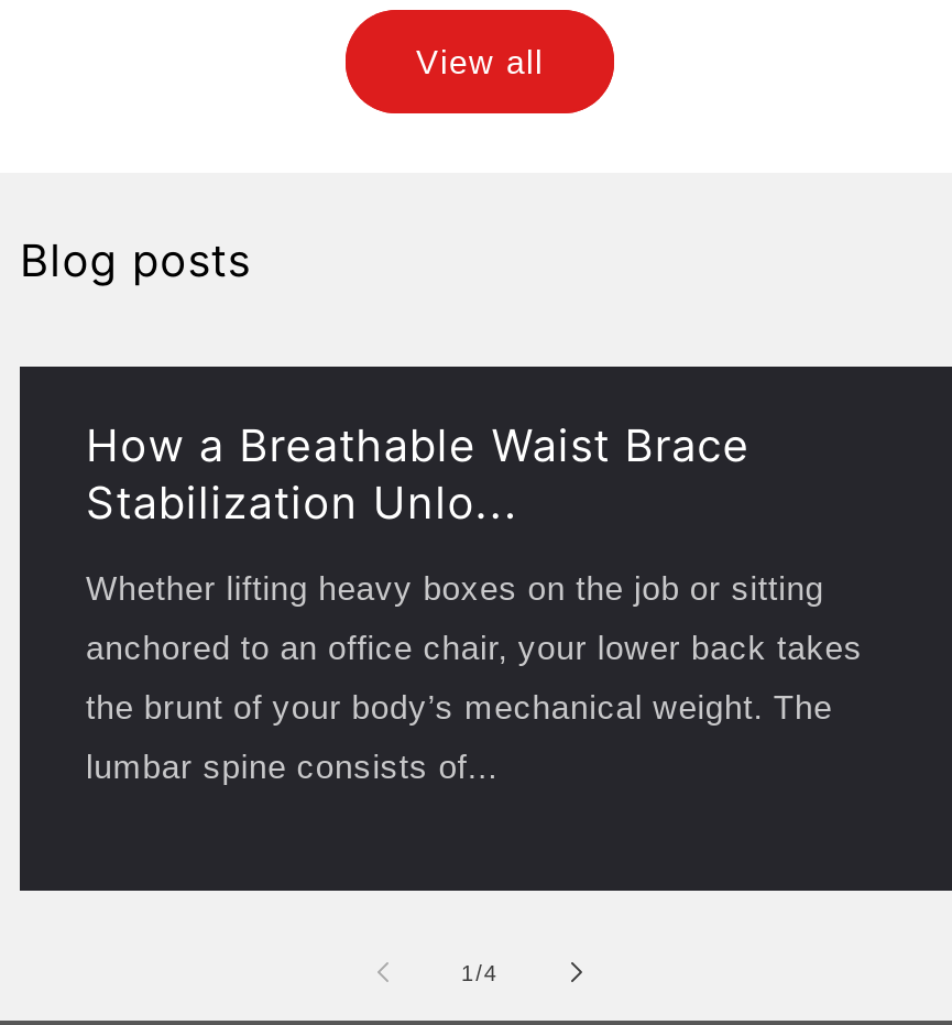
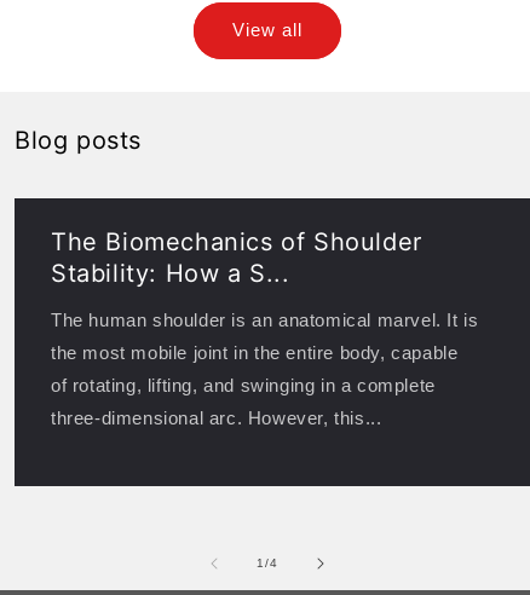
[86,420,750,530] How a Breathable Waist Brace | Stabilization Unlo... -> [51,227,422,287] The Biomechanics of Shoulder | Stability: How a S...
[86,570,824,607] Whether lifting heavy boxes on the job or sitting -> [51,309,478,330] The human shoulder is an anatomical marvel. It is
[86,629,863,667] anchored to an office chair, your lower back takes -> [51,342,458,362] the most mobile joint in the entire body, capable
[86,689,832,726] the brunt of your body’s mechanical weight. The -> [51,375,435,395] of rotating, lifting, and swinging in a complete
[86,748,498,785] lumbar spine consists of... -> [51,407,382,428] three-dimensional arc. However, this...

